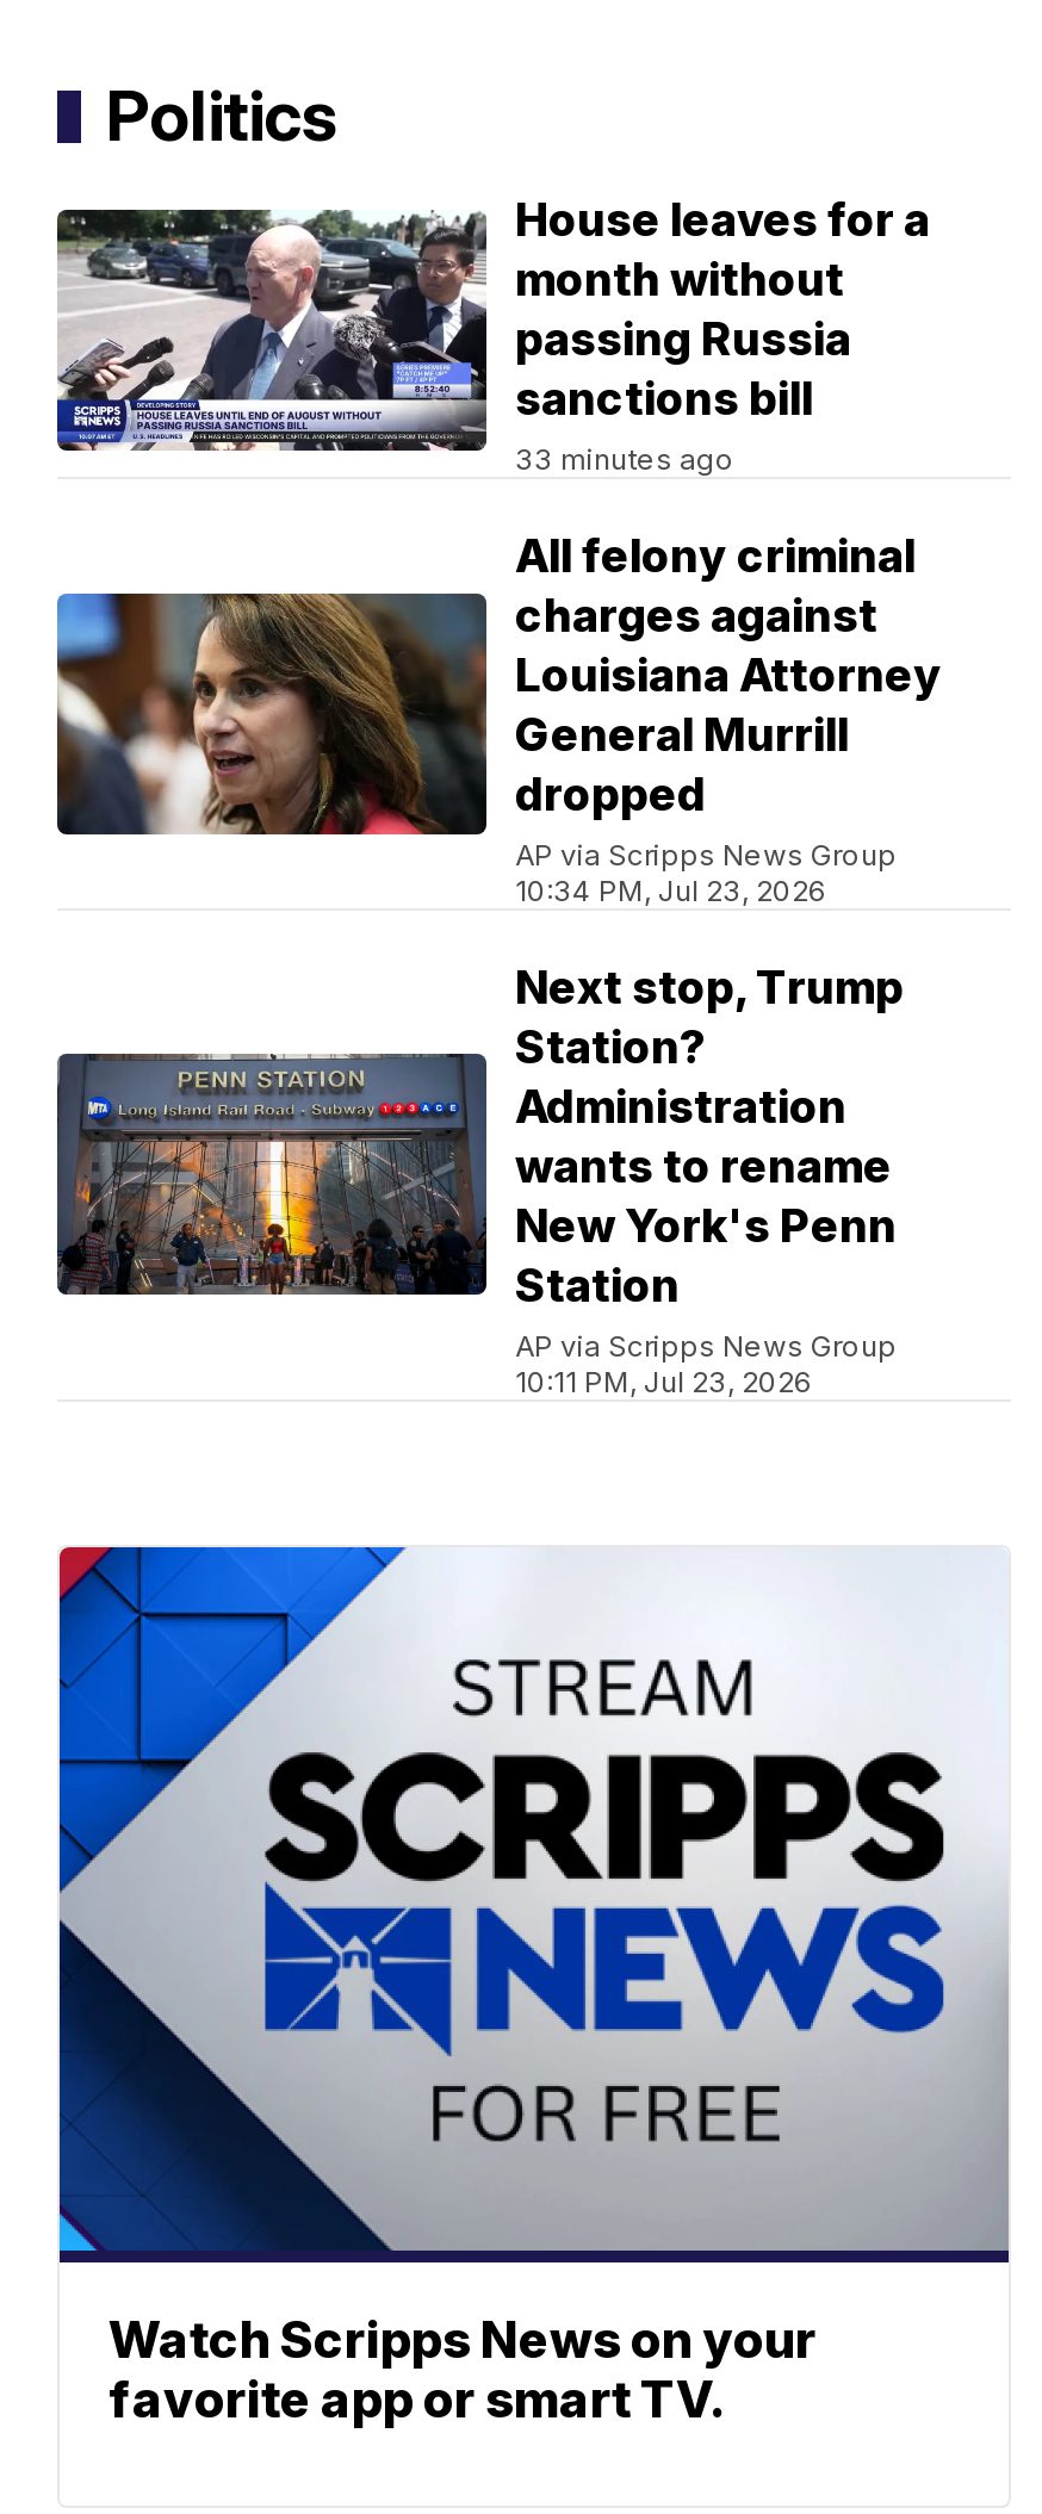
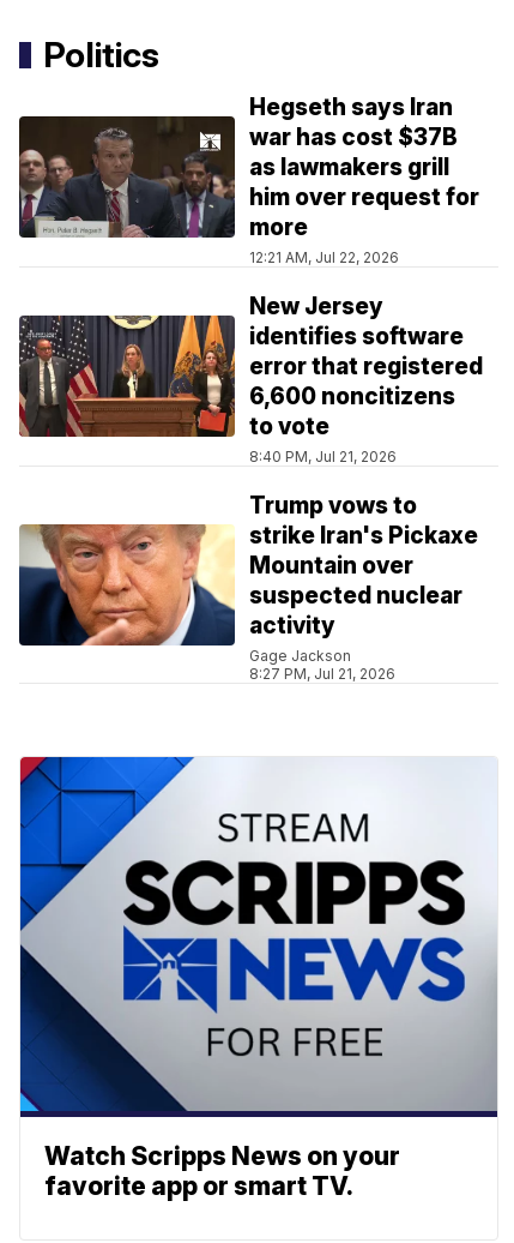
[55,194,930,479] [image] | House leaves for a | month without | passing Russia | sanctions bill | 33 minutes ago -> [18,94,479,267] [image] | Hegseth says Iran | war has cost $37B | as lawmakers grill | him over request for | more | 12:21 AM, Jul 22, 2026
[55,530,942,910] [image] | All felony criminal | charges against | Louisiana Attorney | General Murrill | dropped | AP via Scripps News Group | 10:34 PM, Jul 23, 2026 -> [18,293,483,466] [image] | New Jersey | identifies software | error that registered | 6,600 noncitizens | to vote | 8:40 PM, Jul 21, 2026
[57,962,904,1401] [image] | Next stop, Trump | Station? | Administration | wants to rename | New York's Penn | Station | AP via Scripps News Group | 10:11 PM, Jul 23, 2026 -> [19,493,478,683] [image] | Trump vows to | strike Iran's Pickaxe | Mountain over | suspected nuclear | activity | Gage Jackson | 8:27 PM, Jul 21, 2026

